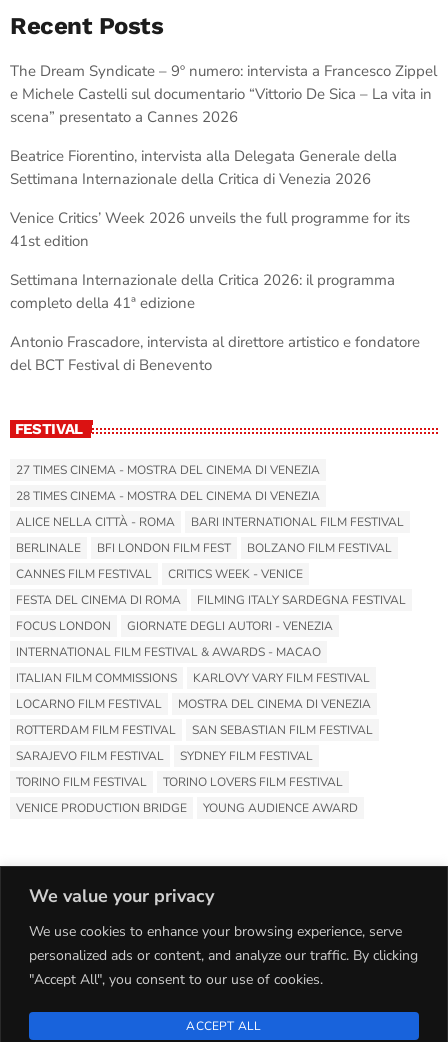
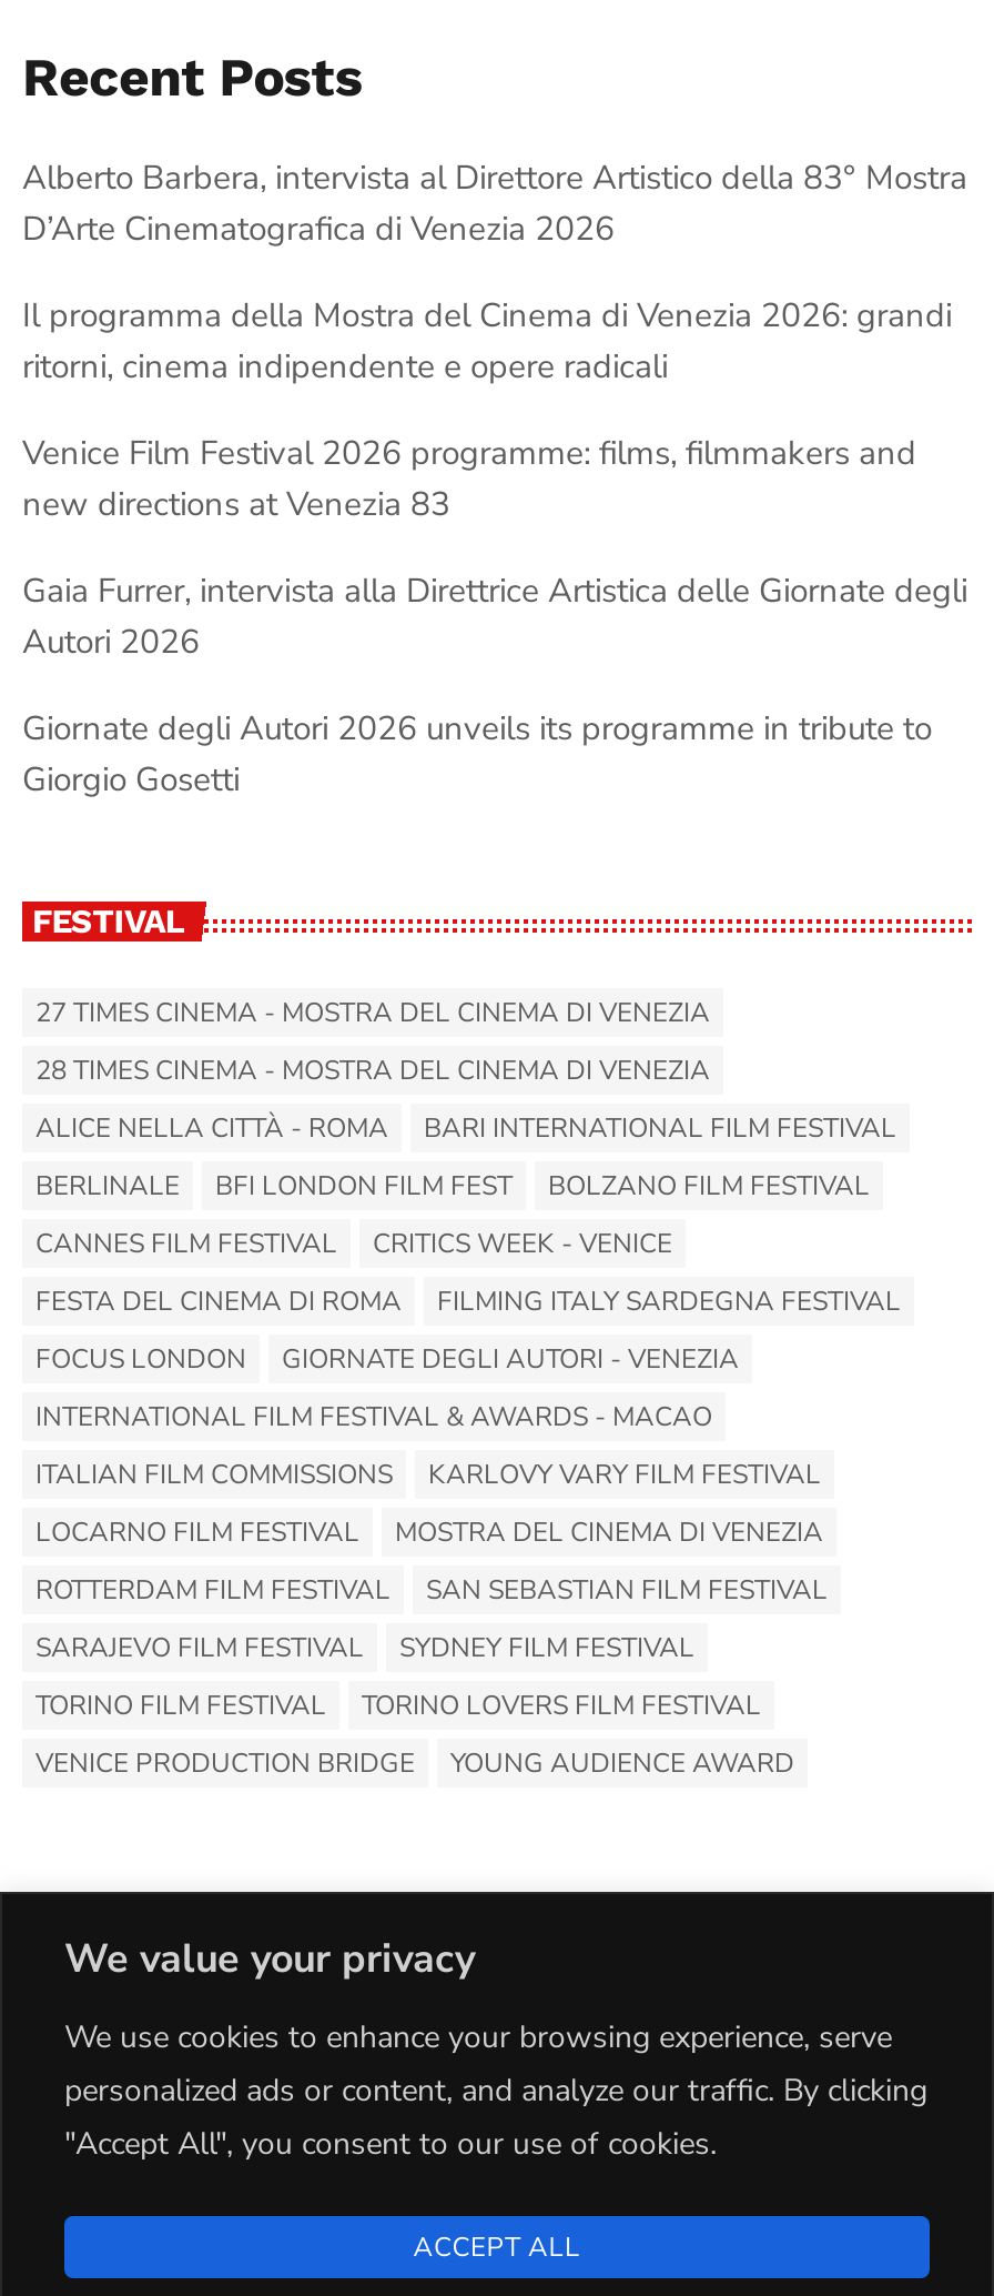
[10,61,437,127] The Dream Syndicate – 9º numero: intervista a Francesco Zippel | e Michele Castelli sul documentario “Vittorio De Sica – La vita in | scena” presentato a Cannes 2026 -> [22,156,967,252] Alberto Barbera, intervista al Direttore Artistico della 83° Mostra | D’Arte Cinematografica di Venezia 2026
[10,146,397,189] Beatrice Fiorentino, intervista alla Delegata Generale della | Settimana Internazionale della Critica di Venezia 2026 -> [22,294,952,389] Il programma della Mostra del Cinema di Venezia 2026: grandi | ritorni, cinema indipendente e opere radicali
[10,208,410,251] Venice Critics’ Week 2026 unveils the full programme for its | 41st edition -> [22,432,916,527] Venice Film Festival 2026 programme: films, filmmakers and | new directions at Venezia 83
[10,270,395,313] Settimana Internazionale della Critica 2026: il programma | completo della 41ª edizione -> [22,569,967,665] Gaia Furrer, intervista alla Direttrice Artistica delle Giornate degli | Autori 2026
[10,332,420,375] Antonio Frascadore, intervista al direttore artistico e fondatore | del BCT Festival di Benevento -> [22,707,932,802] Giornate degli Autori 2026 unveils its programme in tribute to | Giorgio Gosetti

